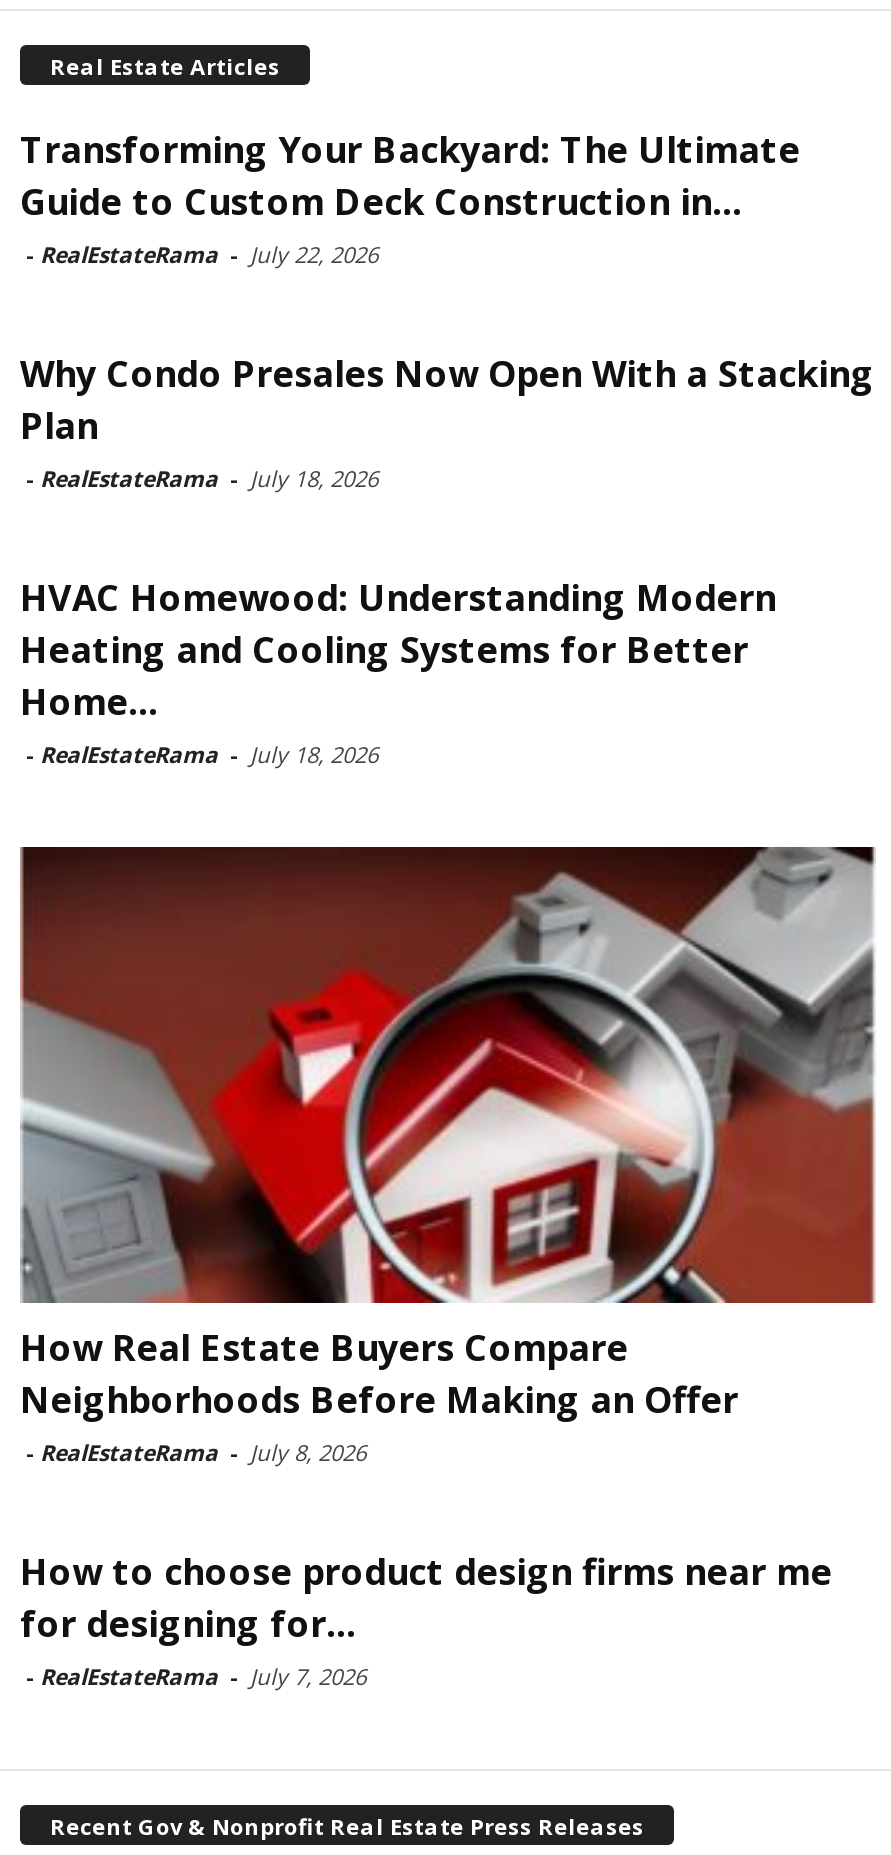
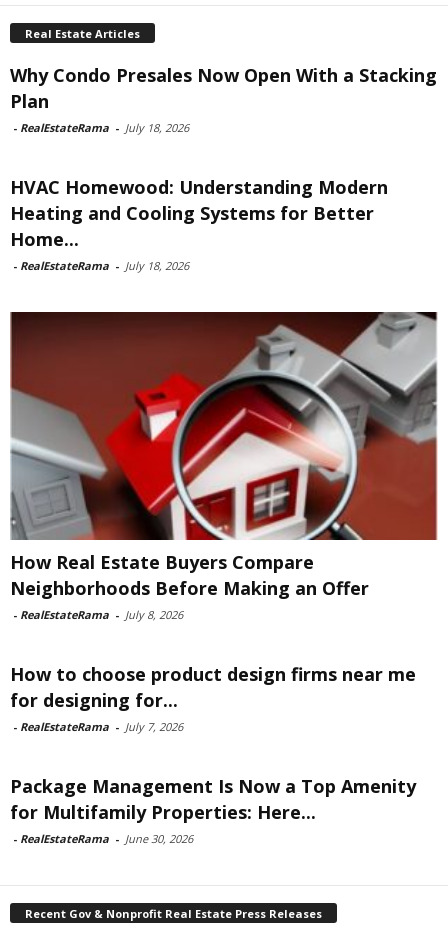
[20,125,800,269] Transforming Your Backyard: The Ultimate | Guide to Custom Deck Construction in... | - RealEstateRama - July 22, 2026 -> none
moved [18,349,878,1691] -> [9,63,439,734]: [image] | Why Condo Presales Now Open With a Stacking | Plan | ... | for designing for... | - RealEstateRama - July 7, 2026
none -> [10,774,416,846] Package Management Is Now a Top Amenity | for Multifamily Properties: Here... | - RealEstateRama - June 30, 2026

